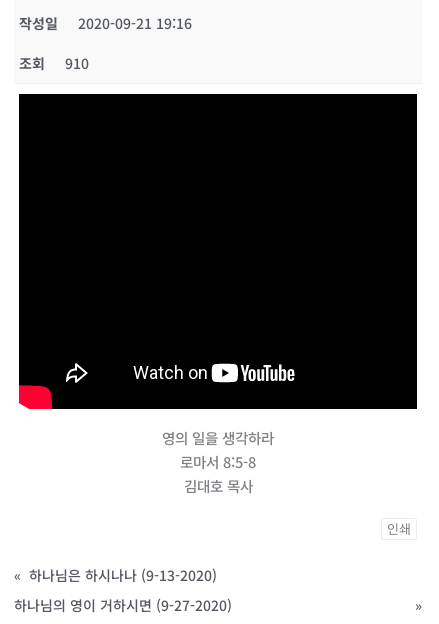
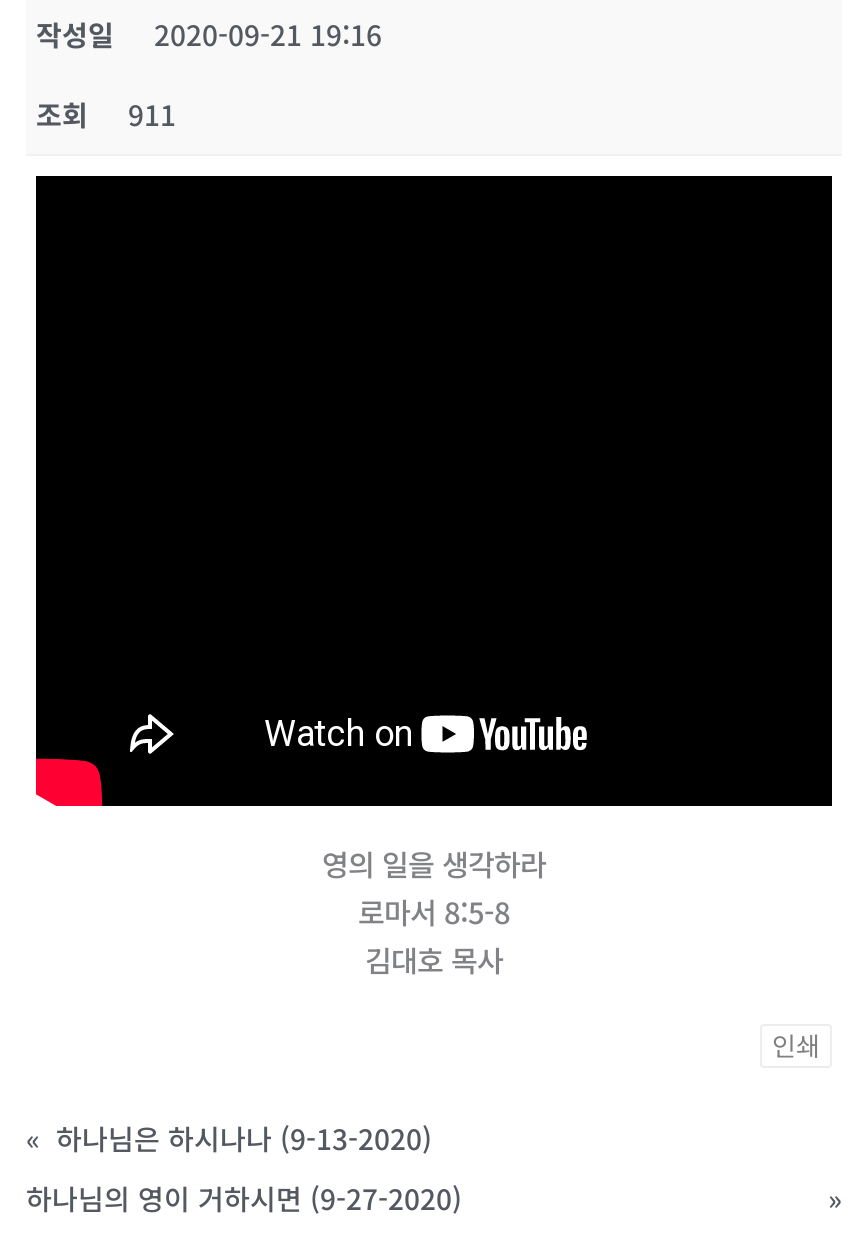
[19,53,89,73] 조회 910 -> [36,94,176,134] 조회 911

